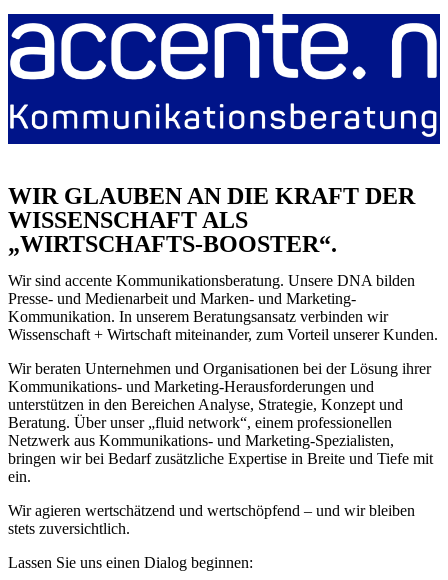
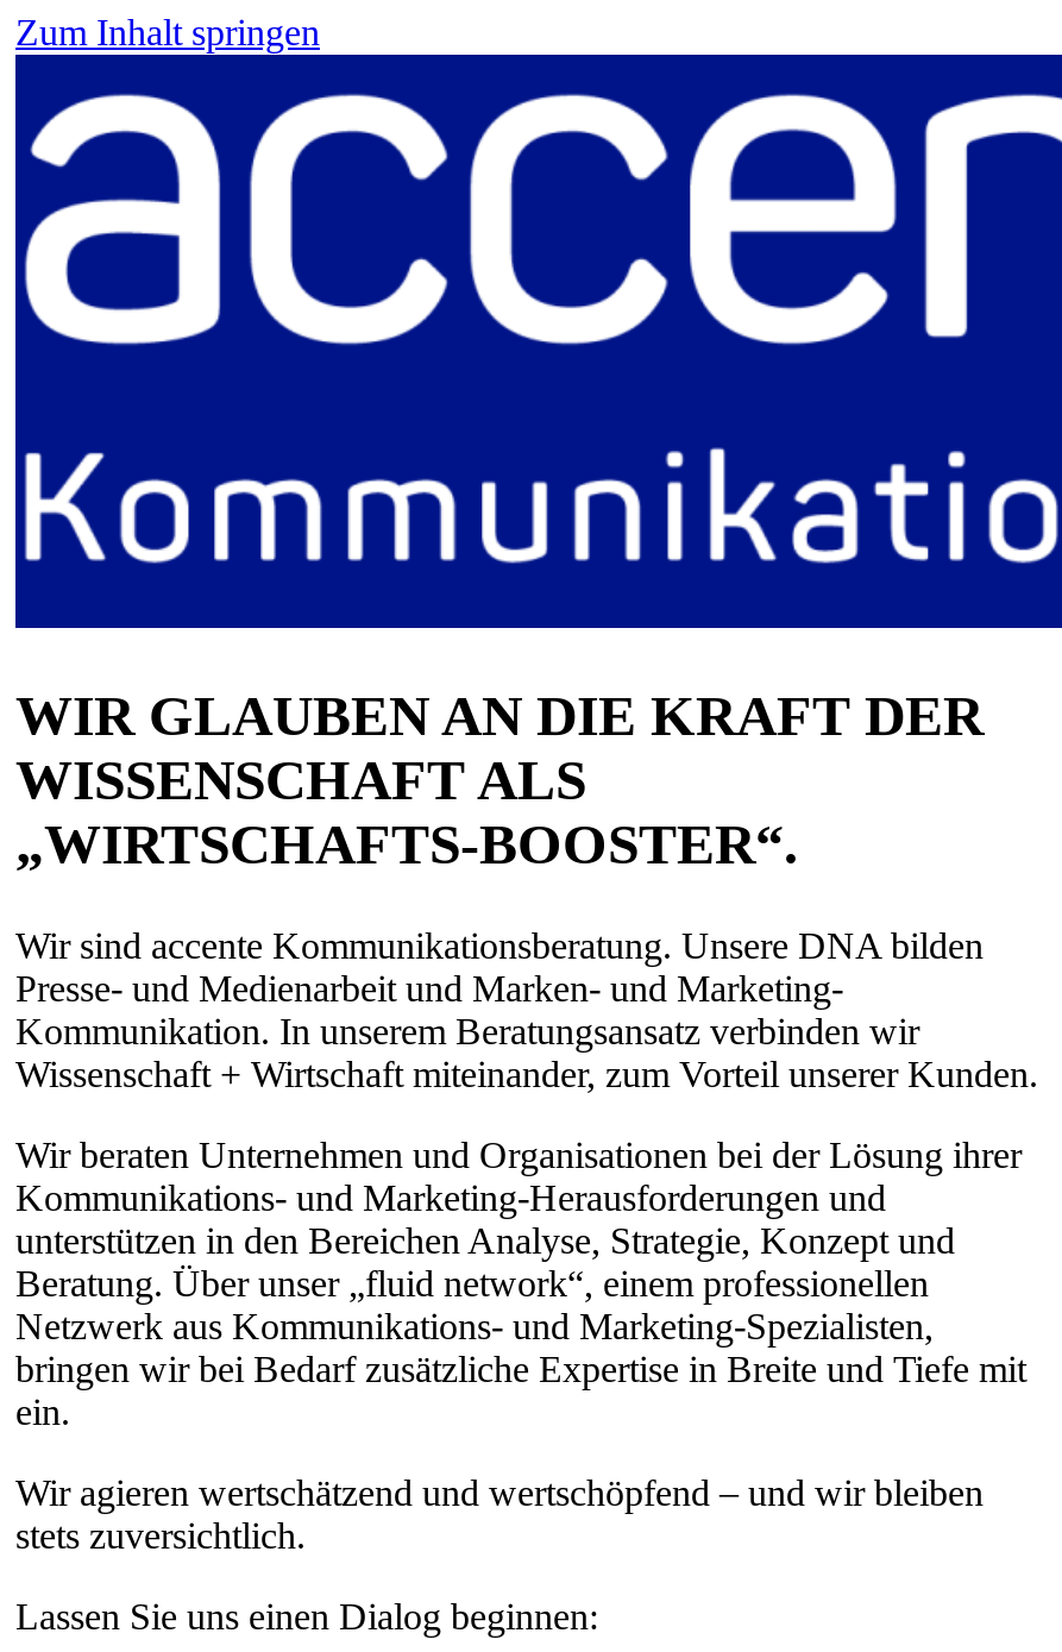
none -> [15,12,320,52] Zum Inhalt springen
[8,14,445,159] [image] -> [13,52,1055,630] [image]

